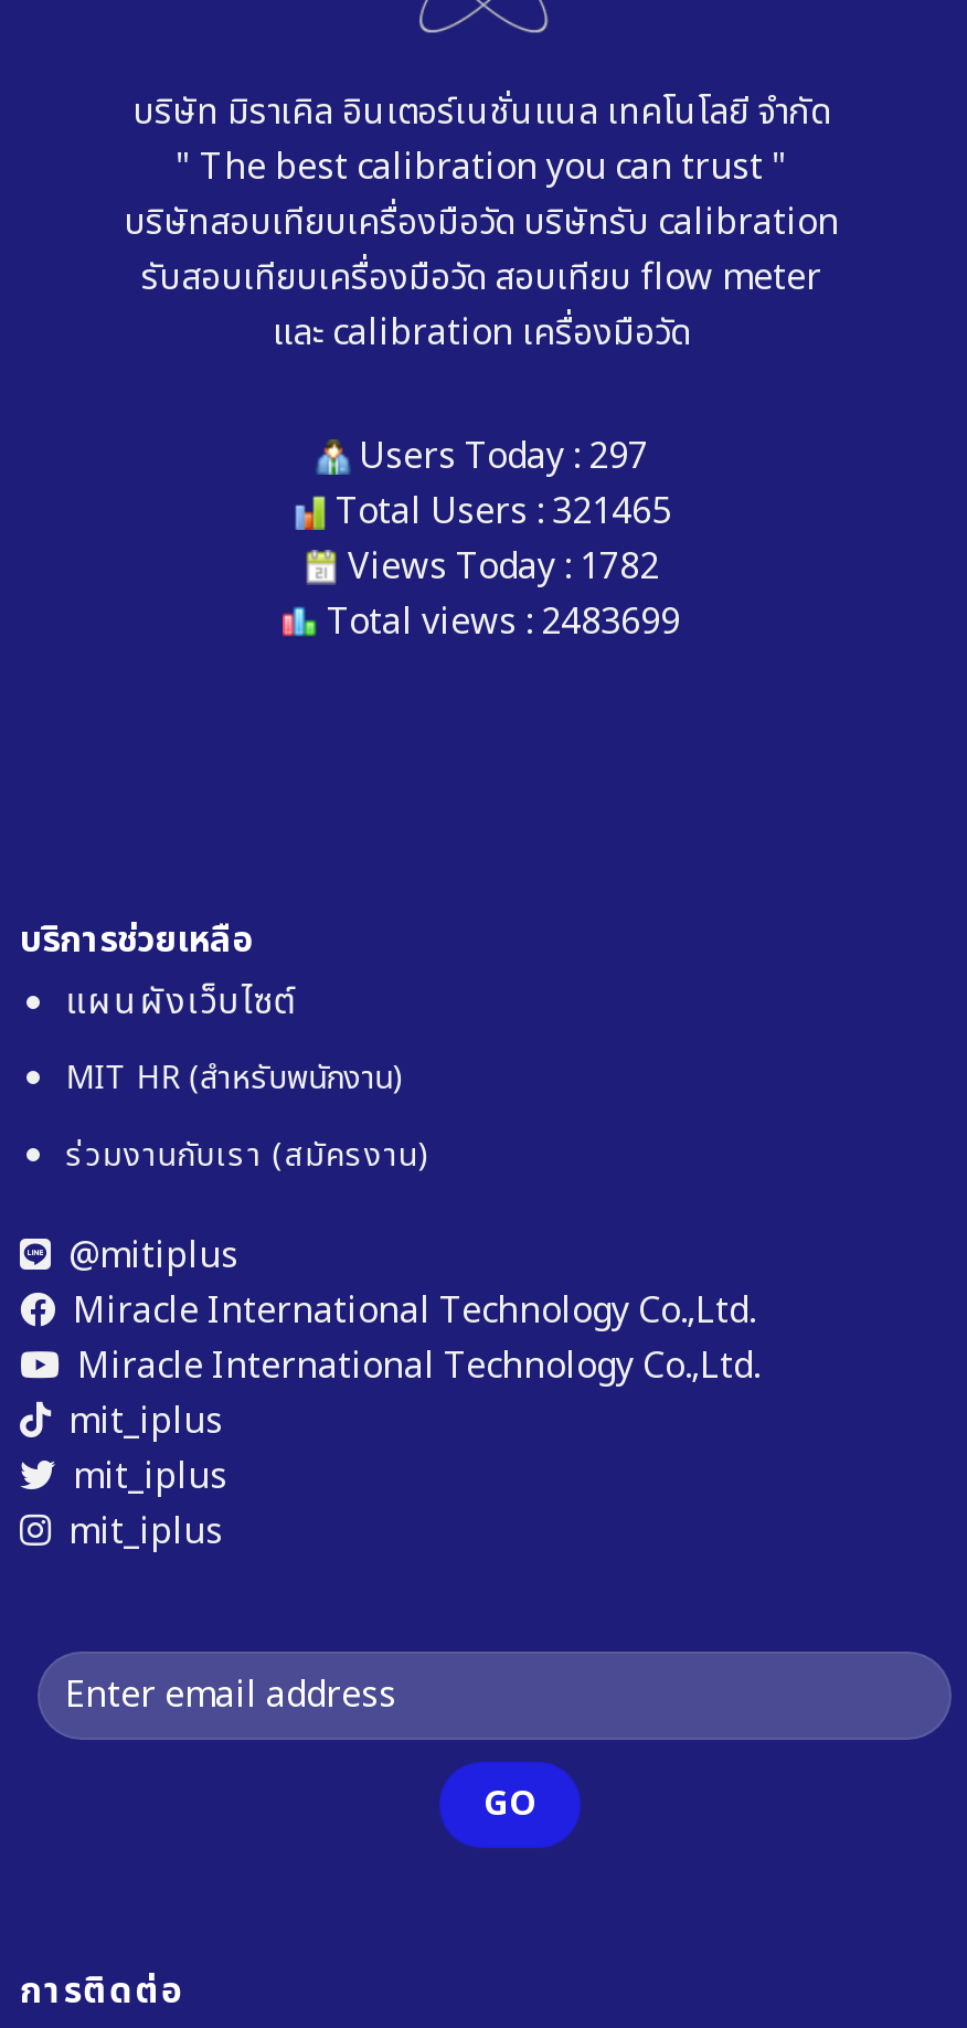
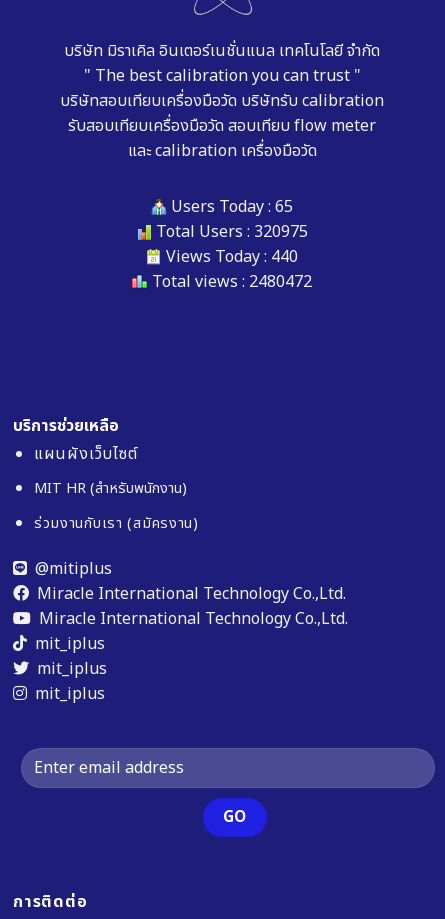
[350,429,648,482] Users Today : 297 -> [167,194,293,218] Users Today : 65
[327,485,671,538] Total Users : 321465 -> [152,219,308,243] Total Users : 320975
[339,540,659,593] Views Today : 1782 -> [162,244,298,268] Views Today : 440
[318,595,680,648] Total views : 2483699 -> [148,269,312,293] Total views : 2480472

